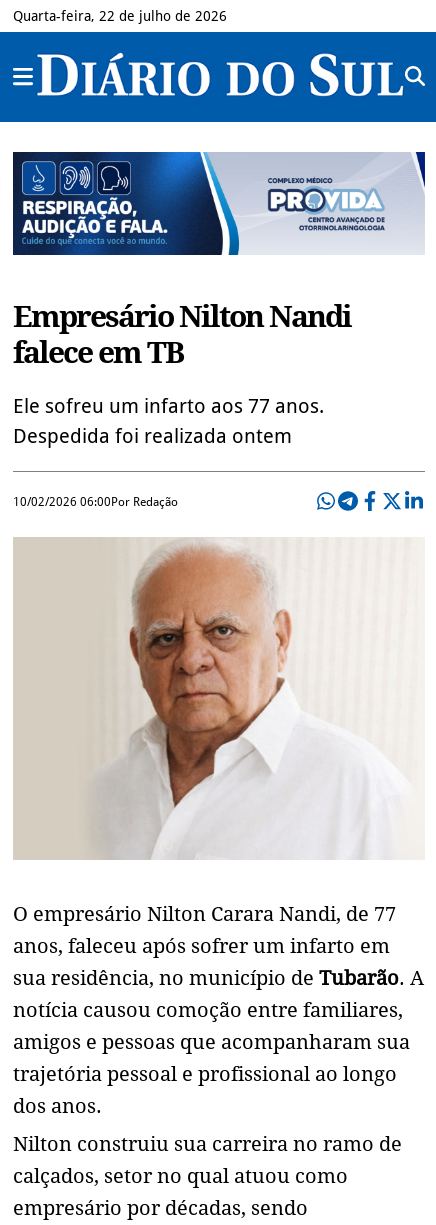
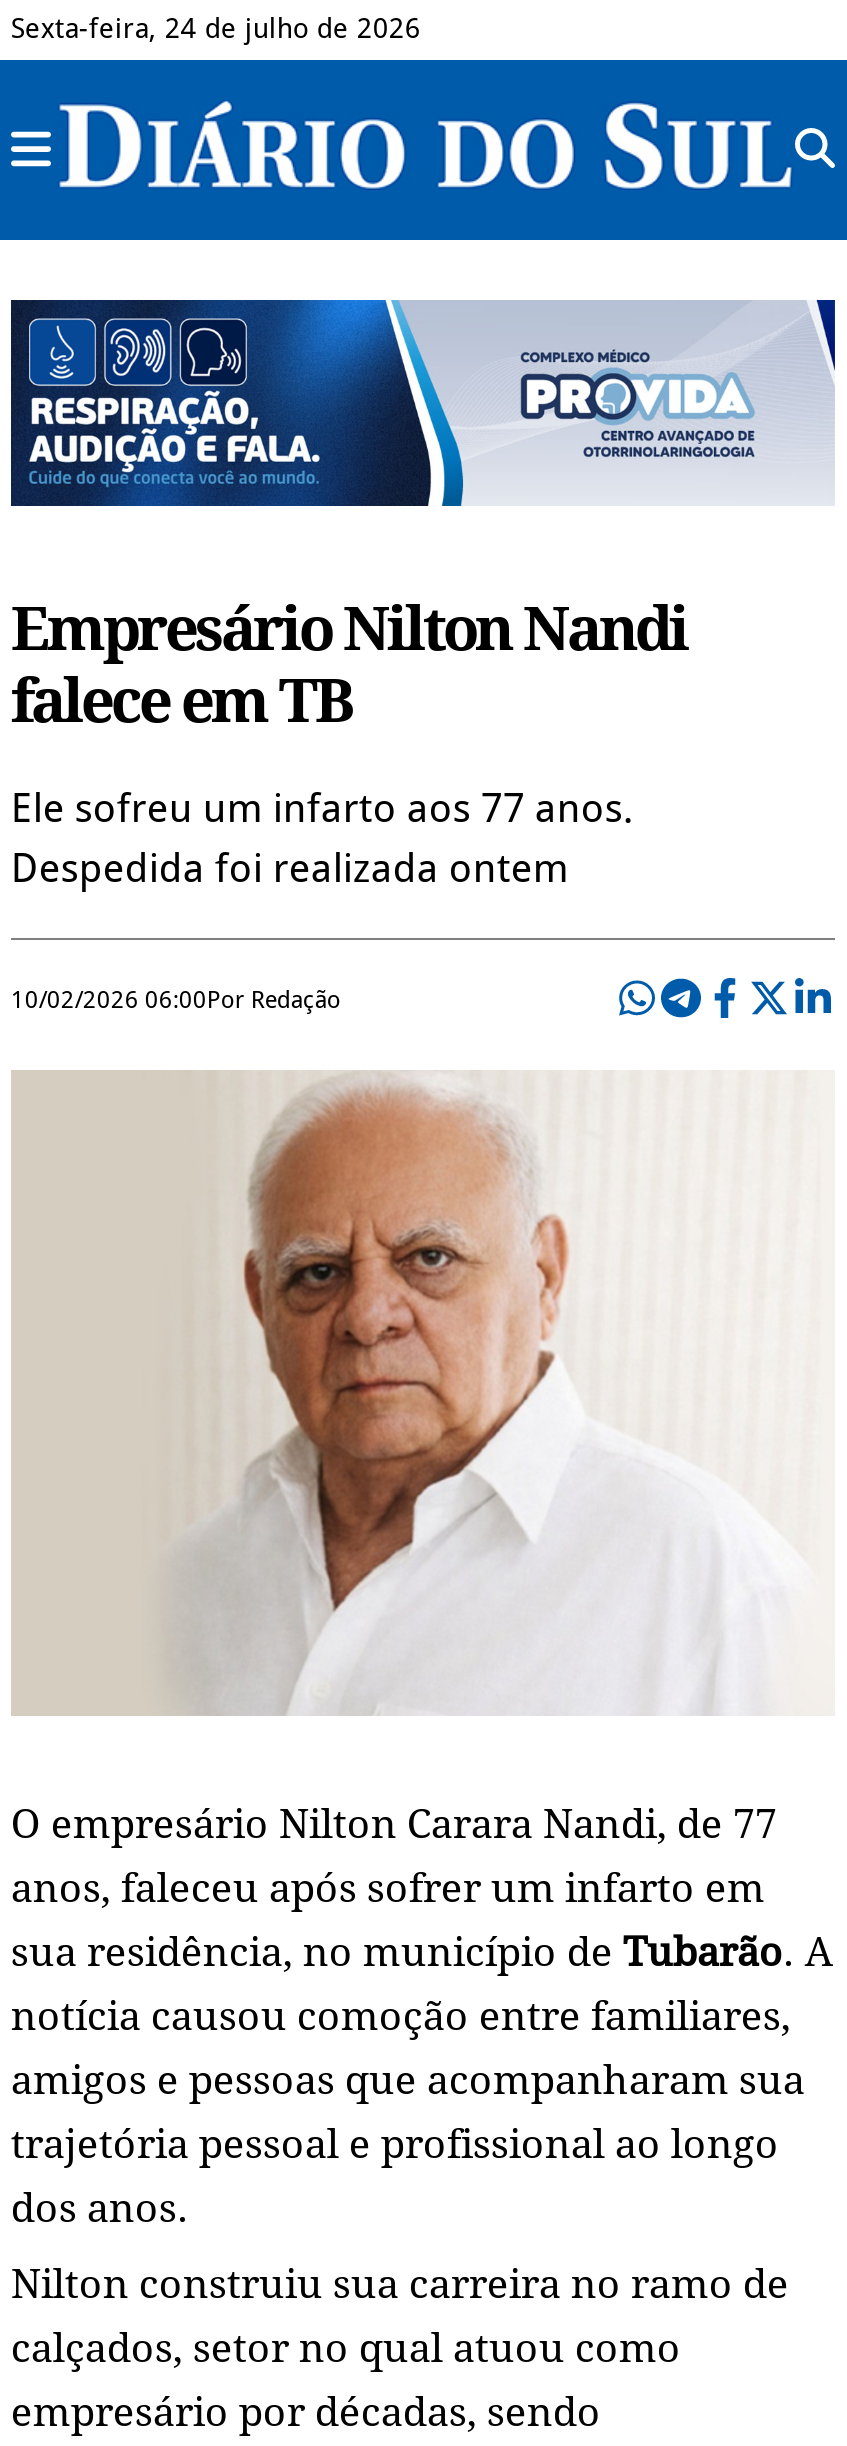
[13,8,227,24] Quarta-feira, 22 de julho de 2026 -> [11,12,421,44] Sexta-feira, 24 de julho de 2026

